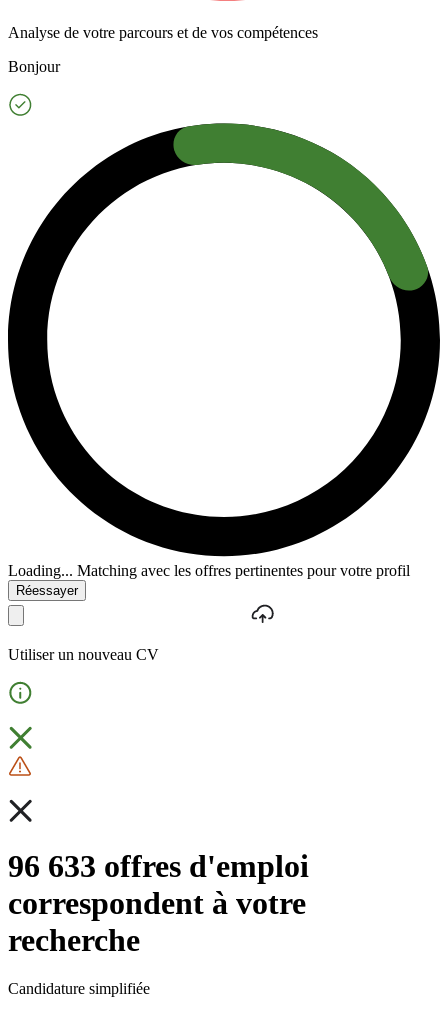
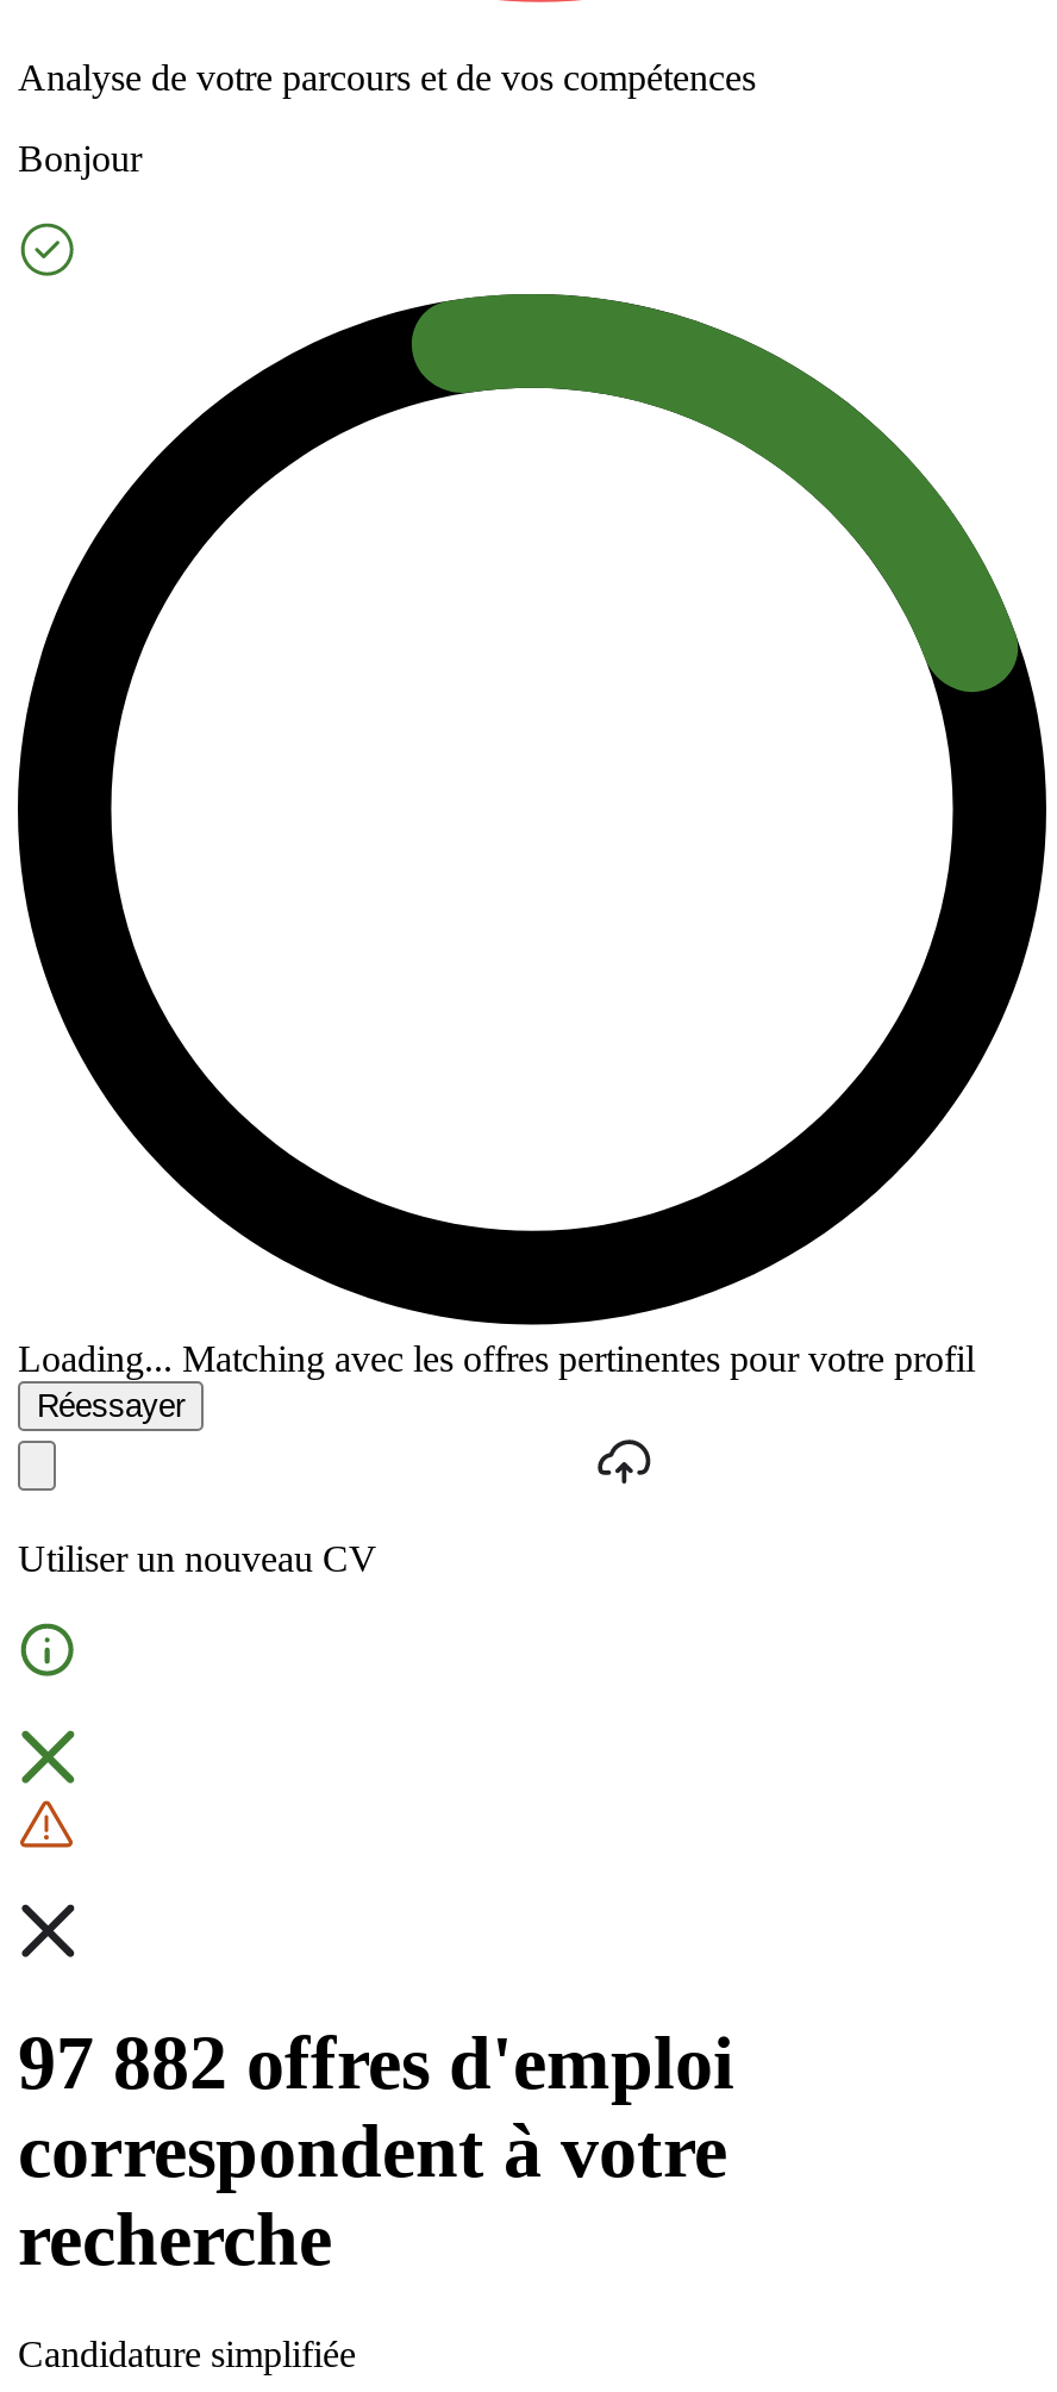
[8,848,309,884] 96 633 offres d'emploi -> [18,2019,734,2105] 97 882 offres d'emploi

